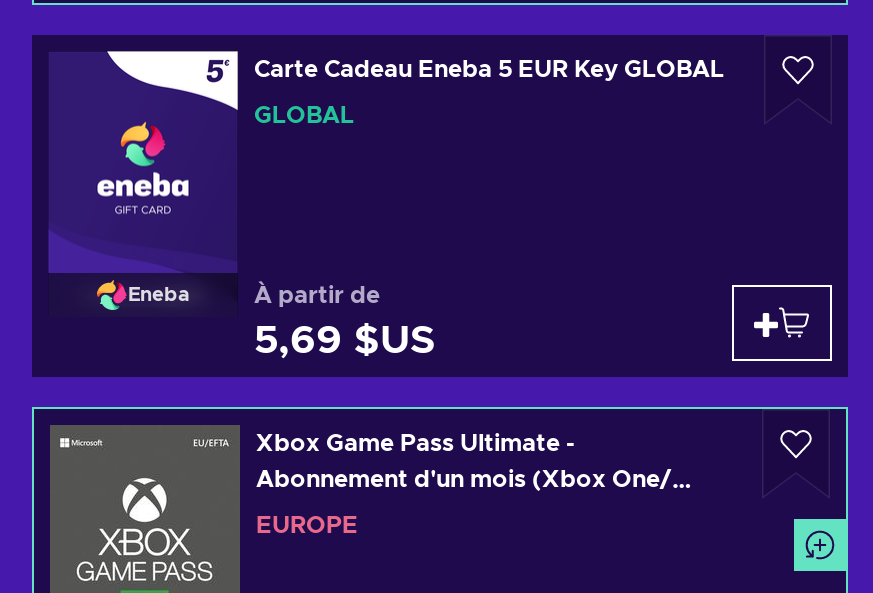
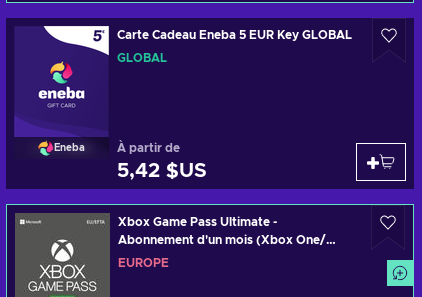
[254,322,436,362] 5,69 $US -> [117,161,207,181] 5,42 $US

